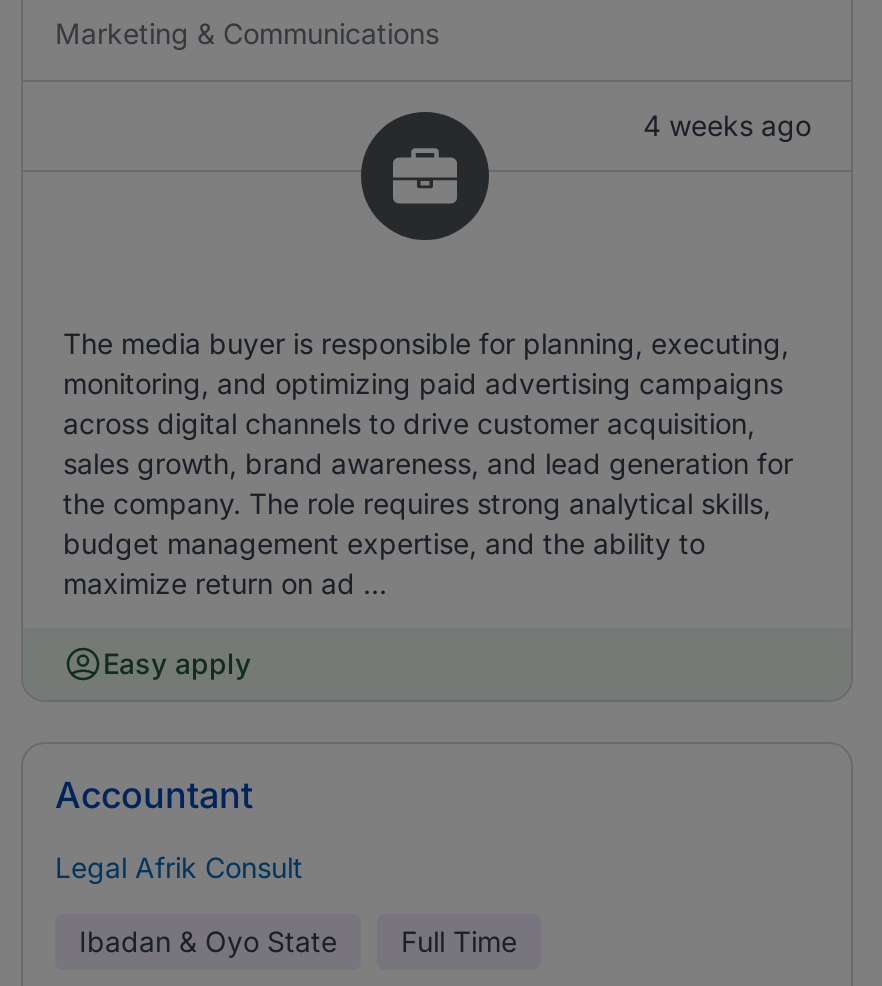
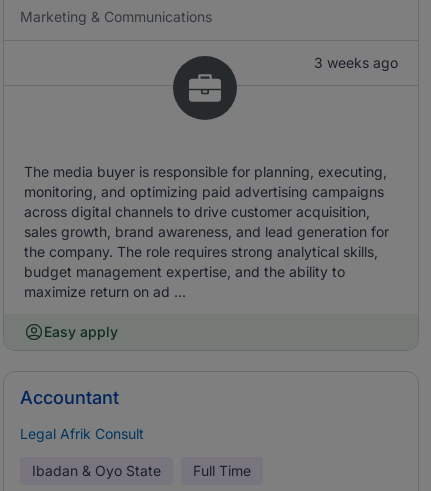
[643,108,811,142] 4 weeks ago -> [314,54,398,71] 3 weeks ago

